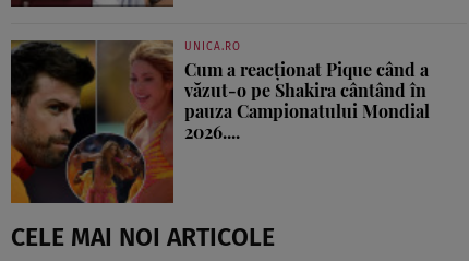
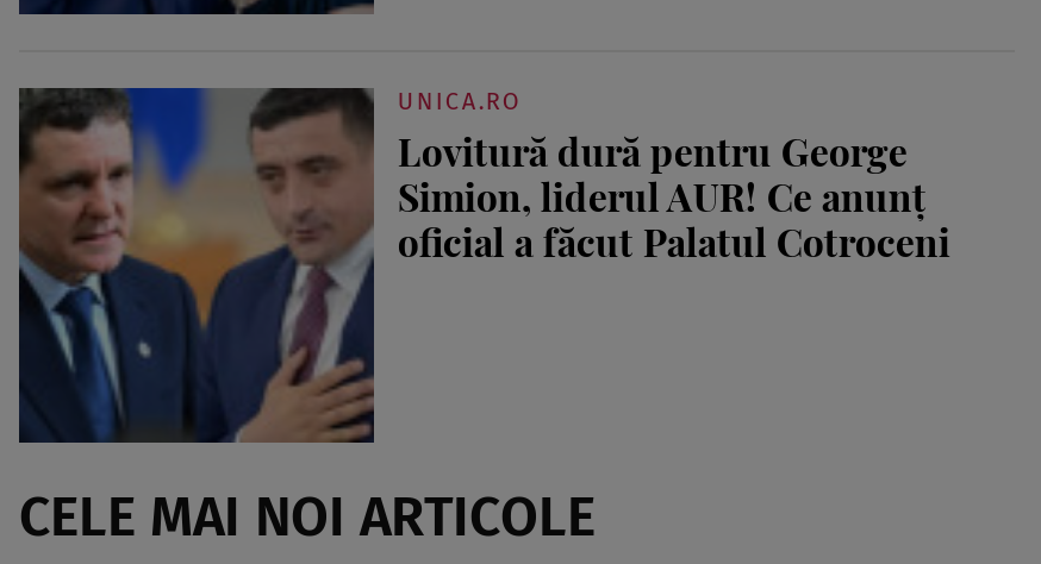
[10,39,430,204] [image] | Cum a reacționat Pique când a | văzut-o pe Shakira cântând în | pauza Campionatului Mondial | 2026.... -> [17,86,950,445] [image] | Lovitură dură pentru George | Simion, liderul AUR! Ce anunț | oficial a făcut Palatul Cotroceni

